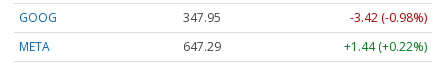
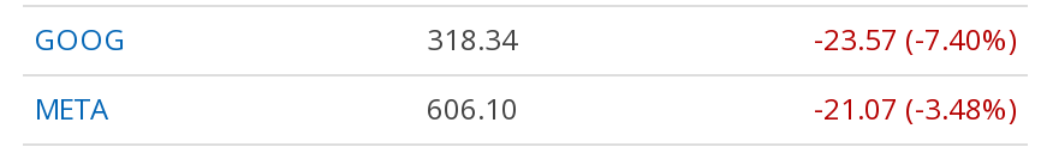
[183,8,221,25] 347.95 -> [427,18,518,59] 318.34
[350,8,427,25] -3.42 (-0.98%) -> [814,18,1016,59] -23.57 (-7.40%)
[183,37,221,54] 647.29 -> [427,87,518,128] 606.10
[344,37,427,54] +1.44 (+0.22%) -> [814,87,1016,128] -21.07 (-3.48%)

